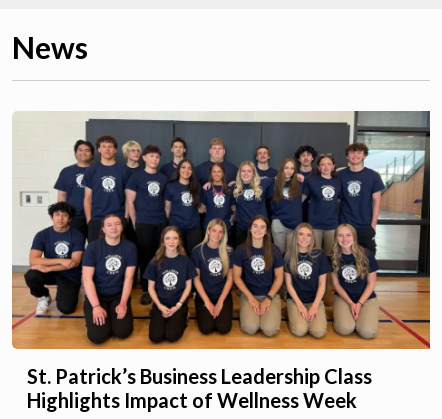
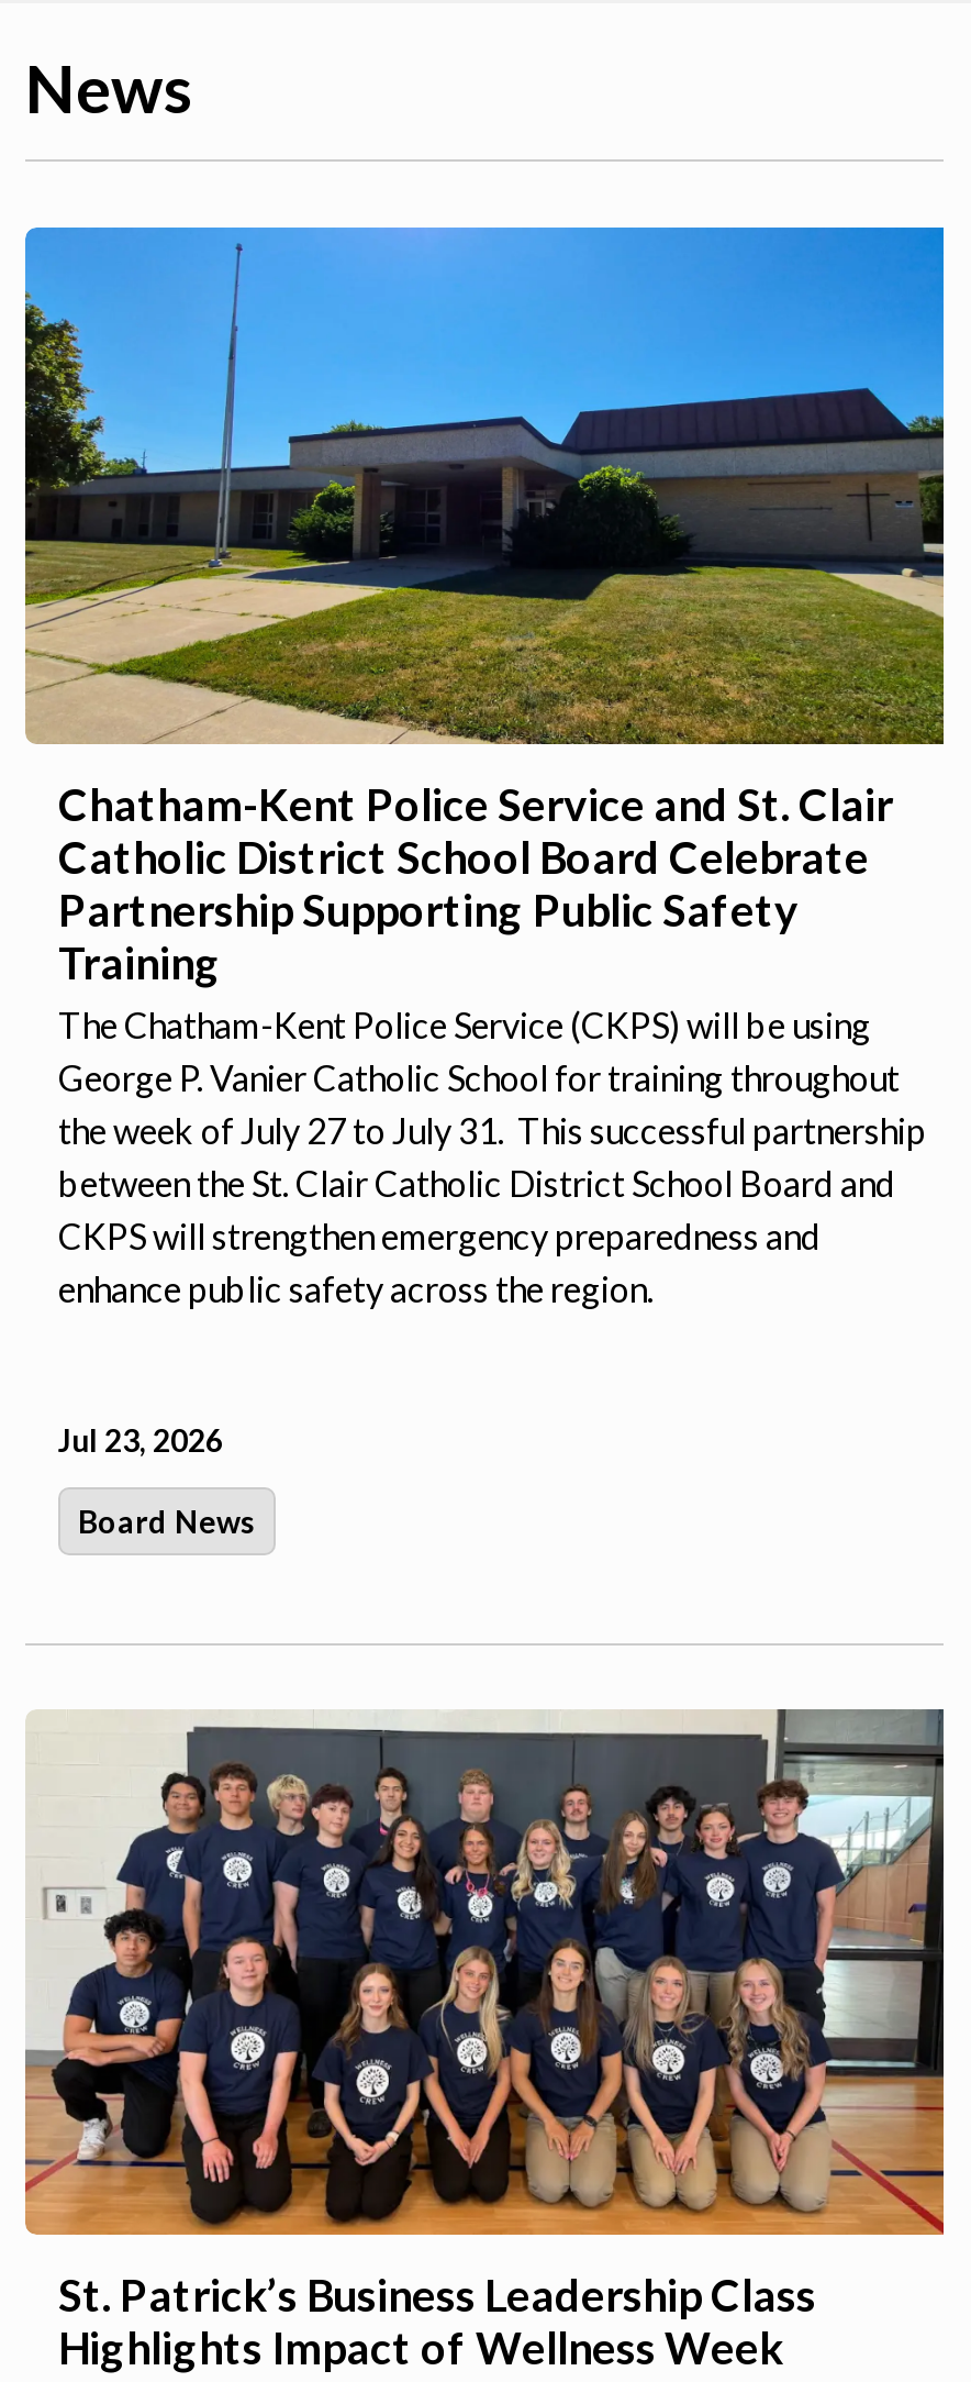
none -> [23,225,946,1309] [image] | Chatham-Kent Police Service and St. Clair | Catholic District School Board Celebrate | Partnership Supporting Public Safety | Training | The Chatham-Kent Police Service (CKPS) will be using | George P. Vanier Catholic School for training throughout | the week of July 27 to July 31. This successful partnership | between the St. Clair Catholic District School Board and | CKPS will strengthen emergency preparedness and | enhance public safety across the region.
none -> [58,1421,256,1540] Jul 23, 2026 | Board News

